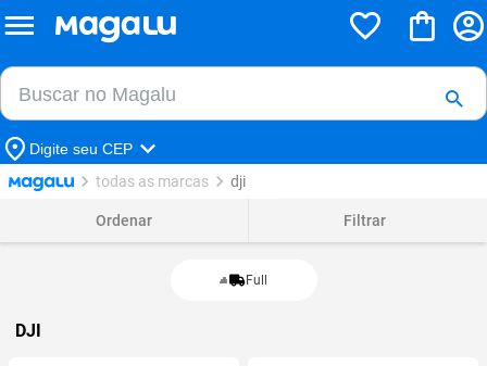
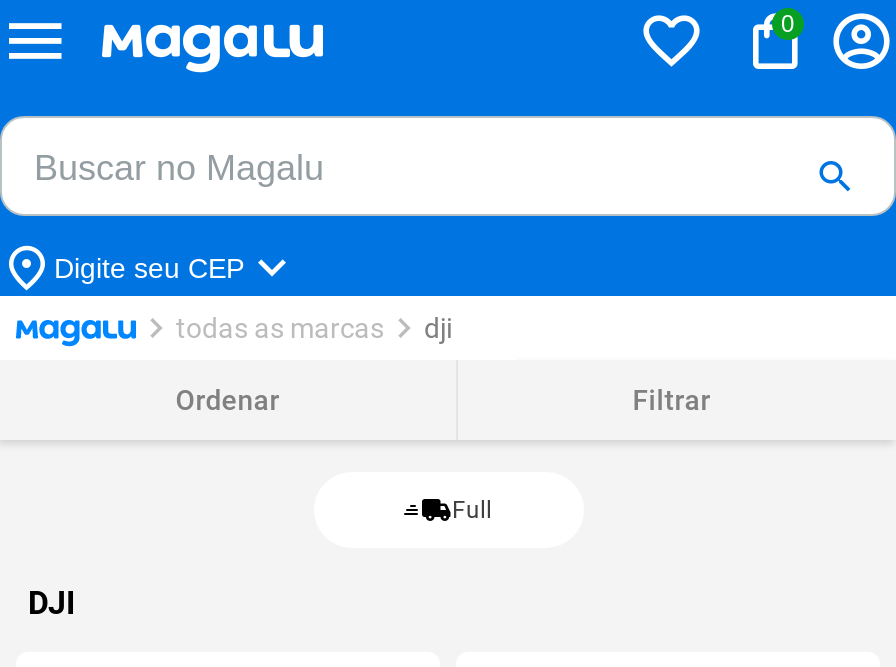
none -> [781,10,795,38] 0

